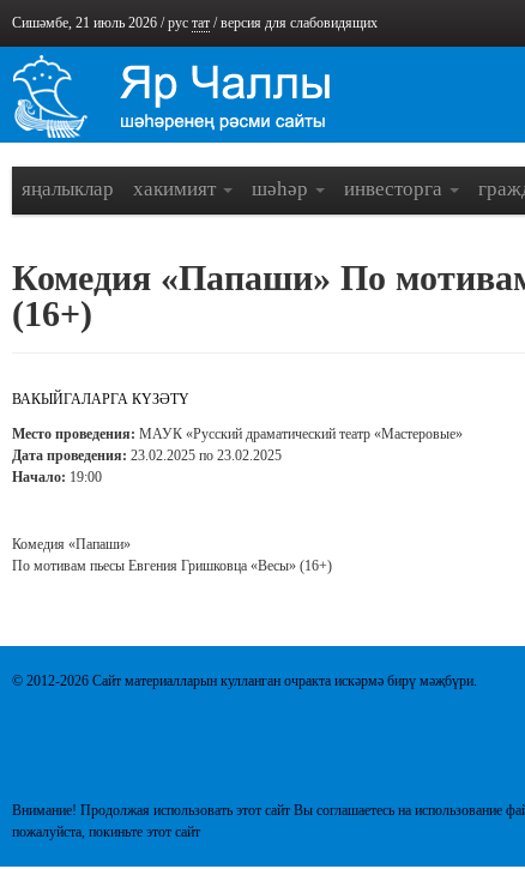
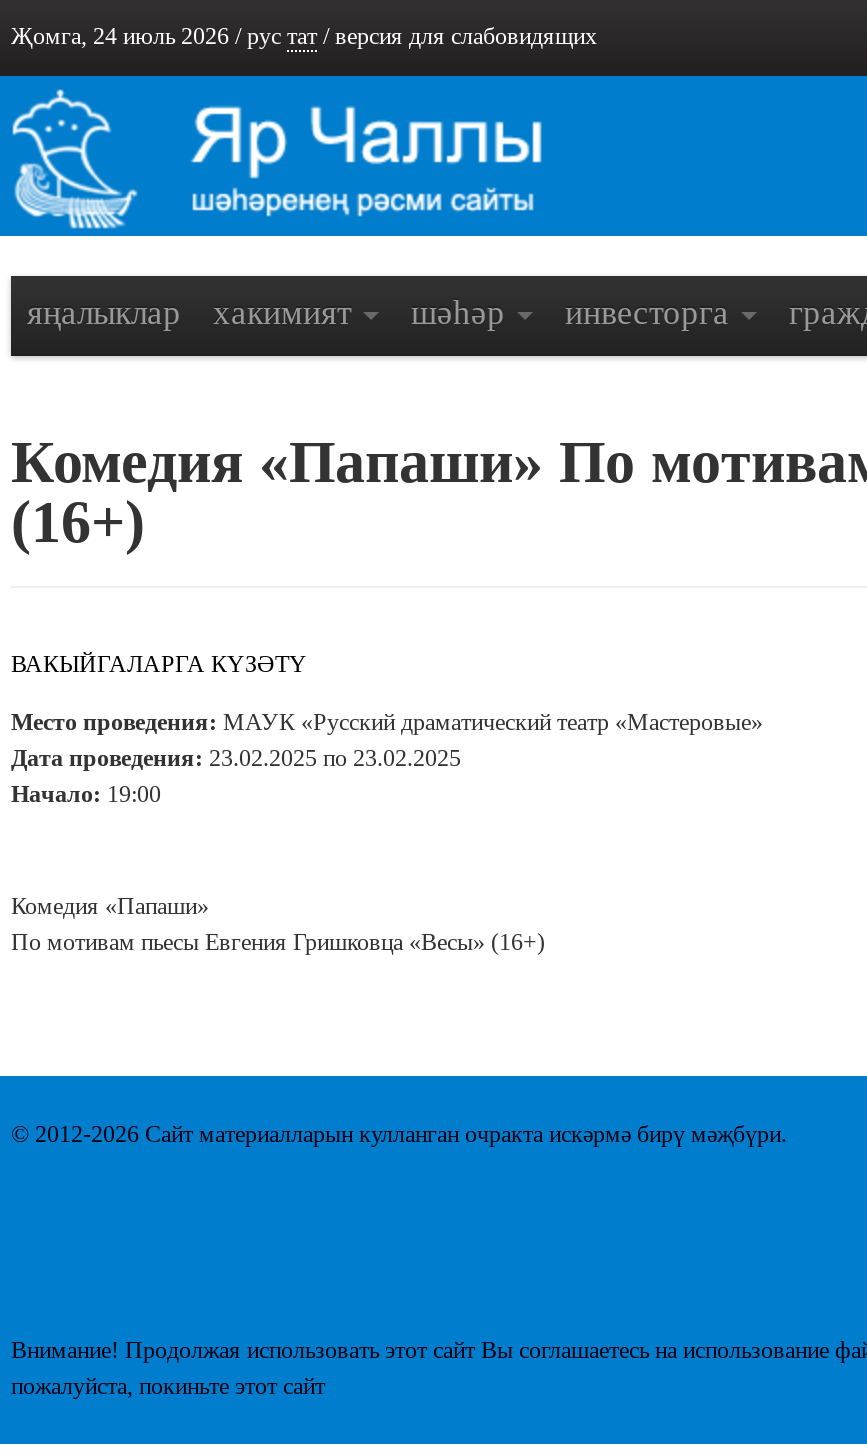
[12,14,378,31] Сишәмбе, 21 июль 2026 / рус тат / версия для слабовидящих -> [11,22,597,50] Җомга, 24 июль 2026 / рус тат / версия для слабовидящих

